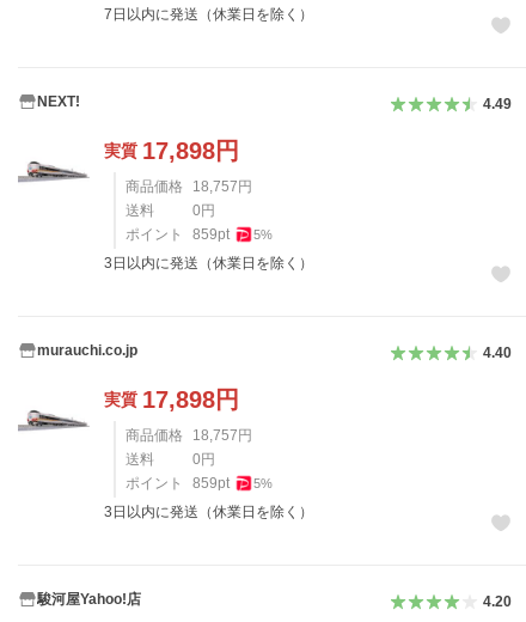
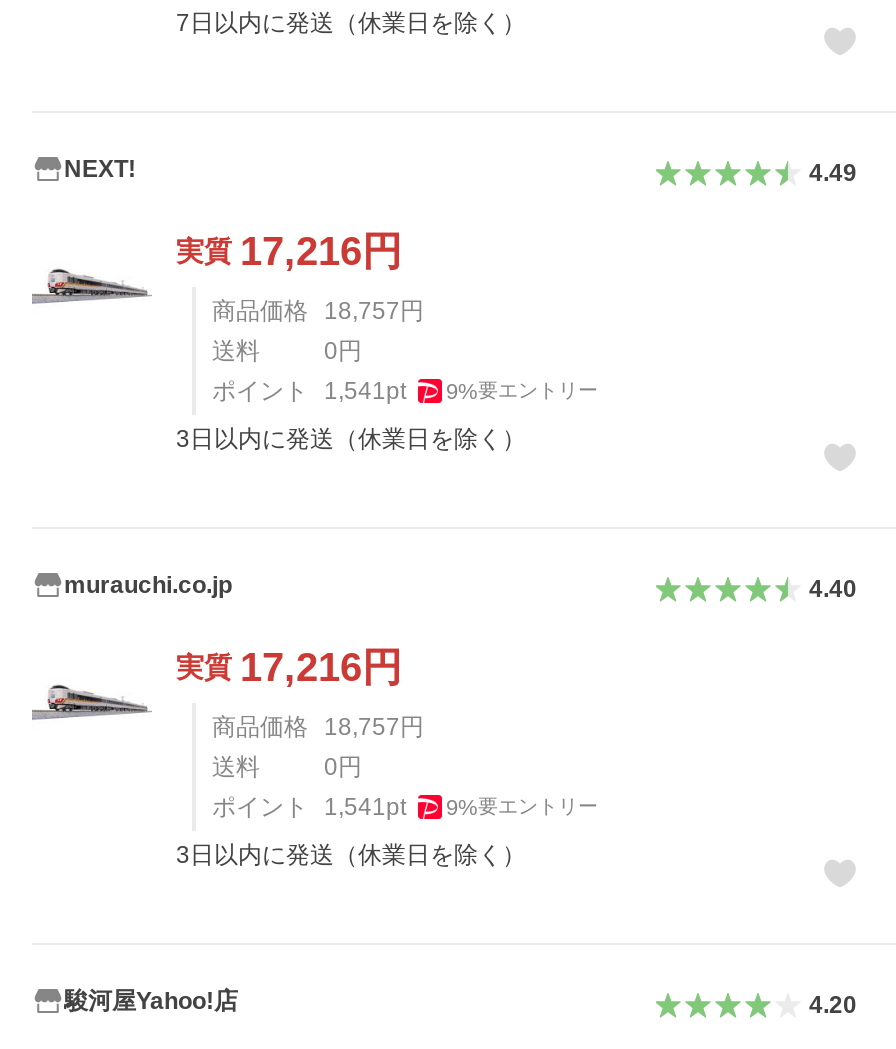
[104,138,239,164] 実質17,898円 -> [176,229,402,273] 実質17,216円
[126,226,273,243] ポイント 859pt | 5% -> [212,377,598,405] ポイント 1,541pt | 9%要エントリー
[104,386,239,413] 実質17,898円 -> [176,645,402,689] 実質17,216円
[126,475,273,492] ポイント 859pt | 5% -> [212,793,598,821] ポイント 1,541pt | 9%要エントリー

